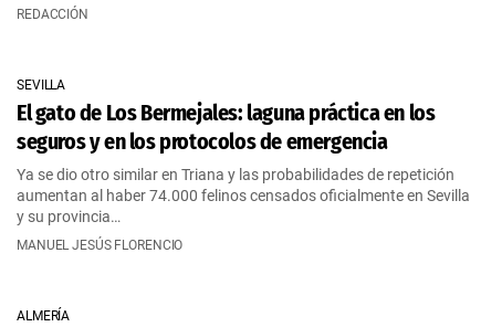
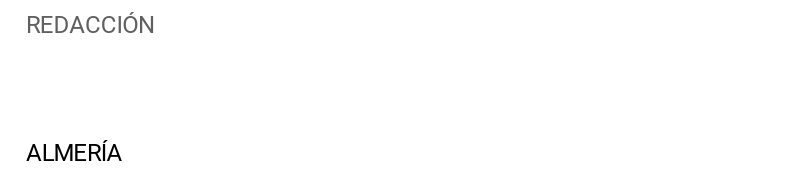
[17,77,470,253] SEVILLA | El gato de Los Bermejales: laguna práctica en los | seguros y en los protocolos de emergencia | Ya se dio otro similar en Triana y las probabilidades de repetición | aumentan al haber 74.000 felinos censados oficialmente en Sevilla | y su provincia… | MANUEL JESÚS FLORENCIO -> none

